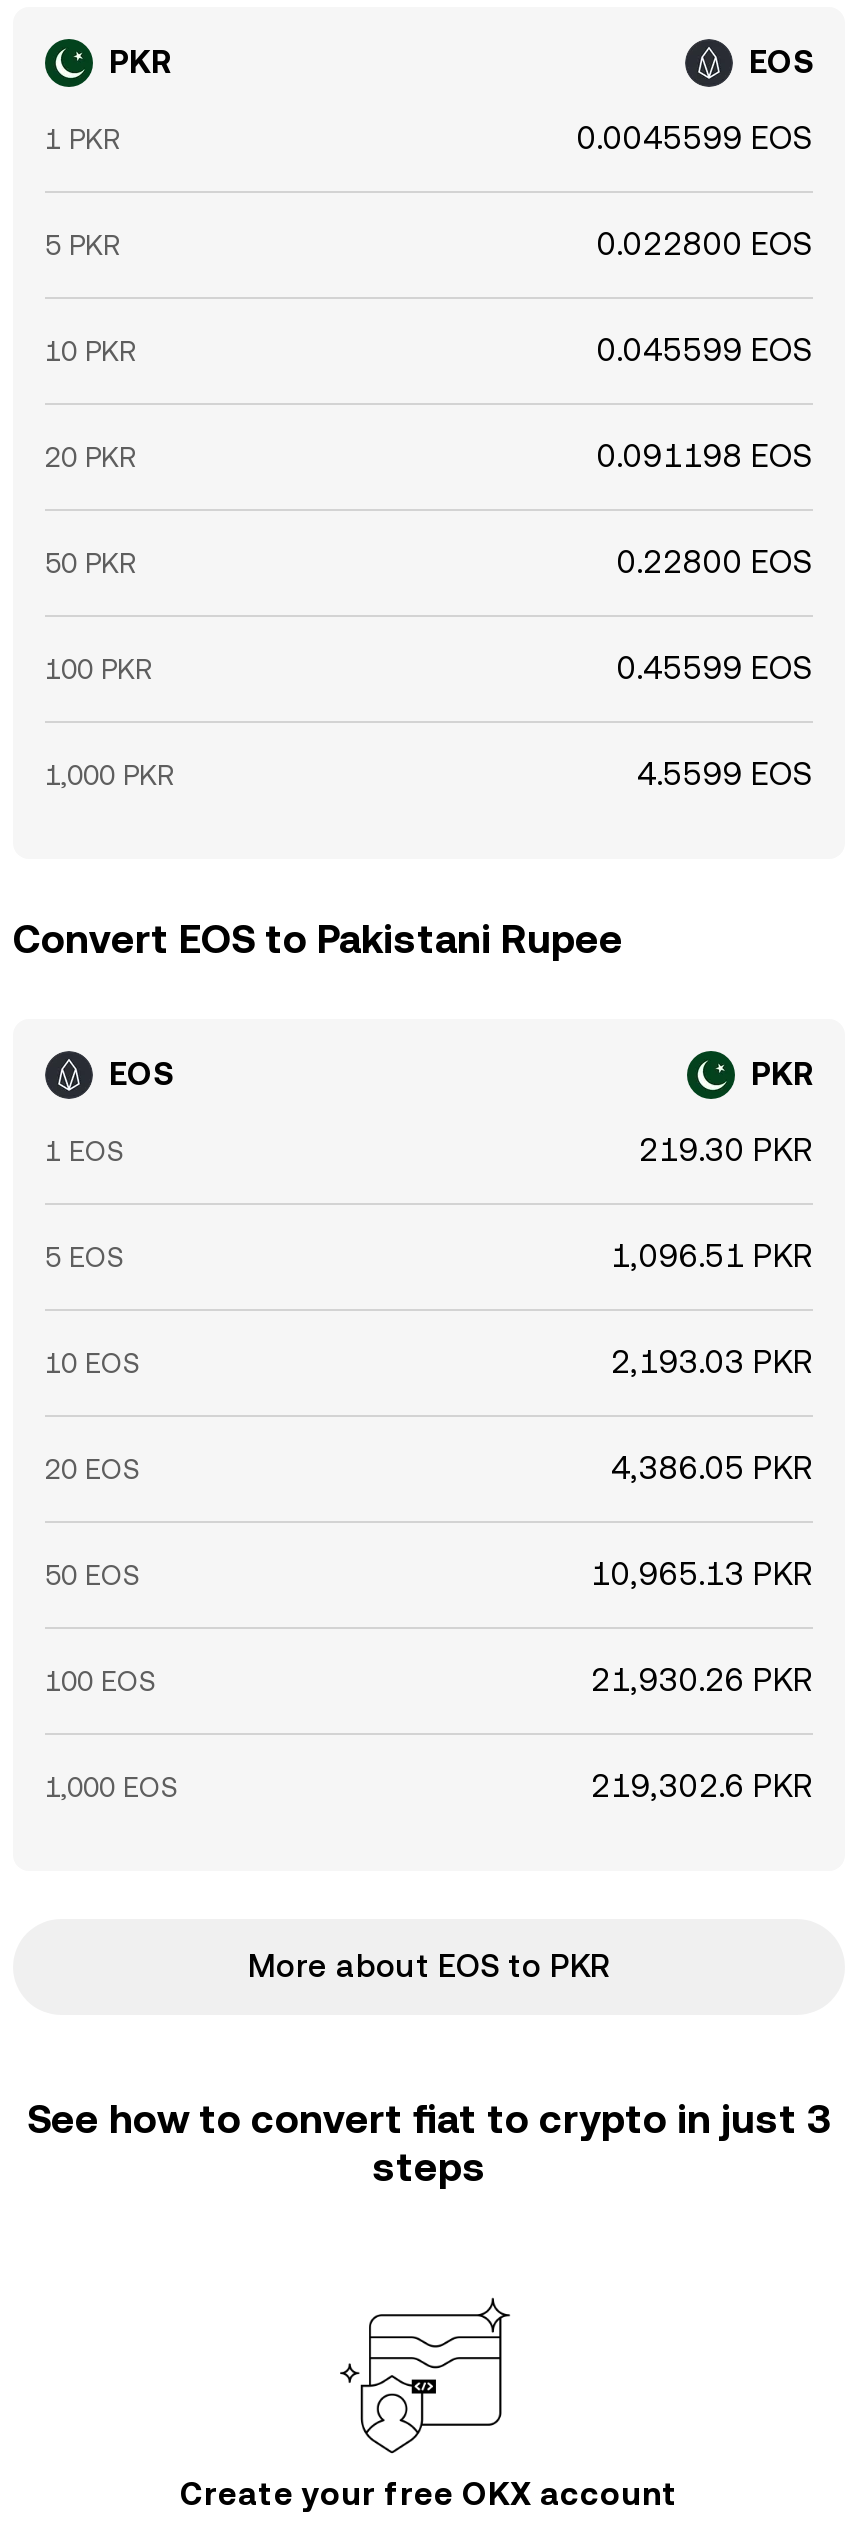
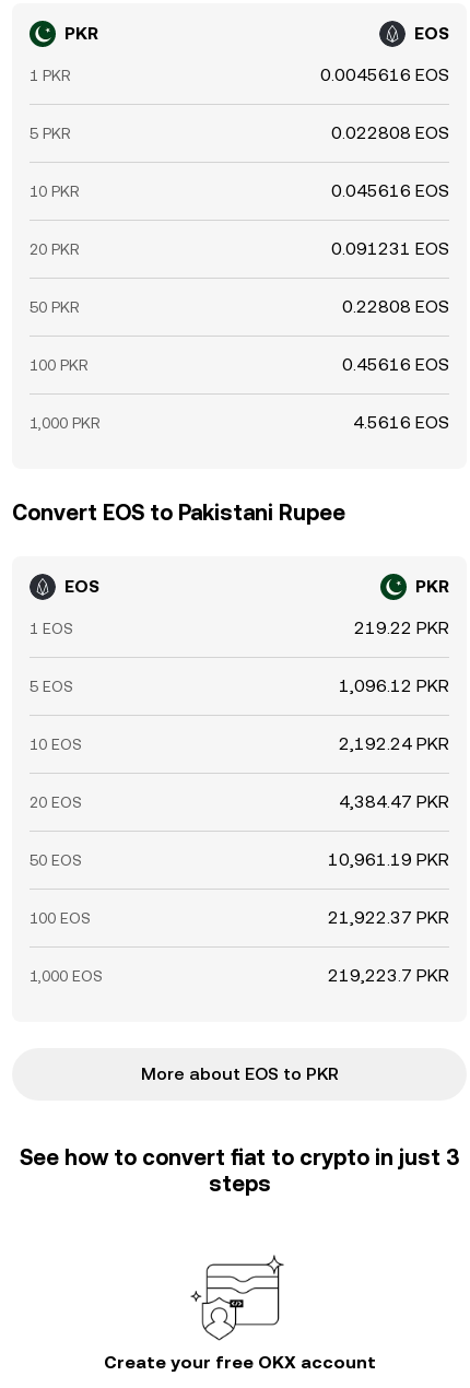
[577,119,813,157] 0.0045599 EOS -> [320,64,449,85] 0.0045616 EOS
[597,225,813,263] 0.022800 EOS -> [331,122,449,143] 0.022808 EOS
[597,331,813,369] 0.045599 EOS -> [331,180,449,201] 0.045616 EOS
[597,437,813,475] 0.091198 EOS -> [331,238,449,259] 0.091231 EOS
[617,543,813,581] 0.22800 EOS -> [342,296,449,317] 0.22808 EOS
[617,649,813,687] 0.45599 EOS -> [342,354,449,375] 0.45616 EOS
[637,755,813,793] 4.5599 EOS -> [353,412,449,433] 4.5616 EOS
[639,1131,813,1169] 219.30 PKR -> [354,617,449,638] 219.22 PKR
[611,1237,813,1275] 1,096.51 PKR -> [339,675,449,696] 1,096.12 PKR
[611,1343,813,1381] 2,193.03 PKR -> [339,733,449,754] 2,192.24 PKR
[611,1449,813,1487] 4,386.05 PKR -> [339,791,449,812] 4,384.47 PKR
[591,1555,813,1593] 10,965.13 PKR -> [328,849,449,870] 10,961.19 PKR
[591,1661,813,1699] 21,930.26 PKR -> [328,907,449,928] 21,922.37 PKR
[591,1767,813,1805] 219,302.6 PKR -> [328,965,449,986] 219,223.7 PKR

